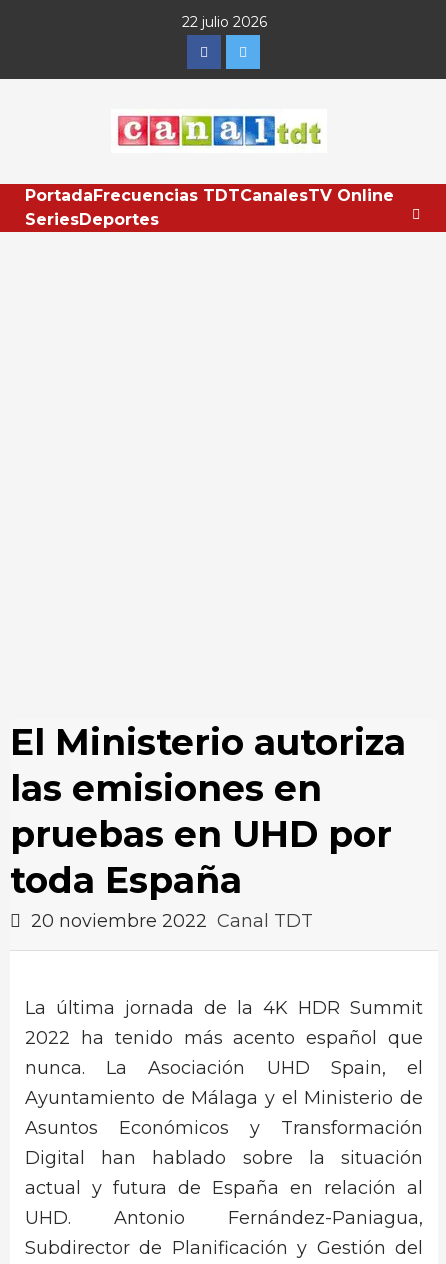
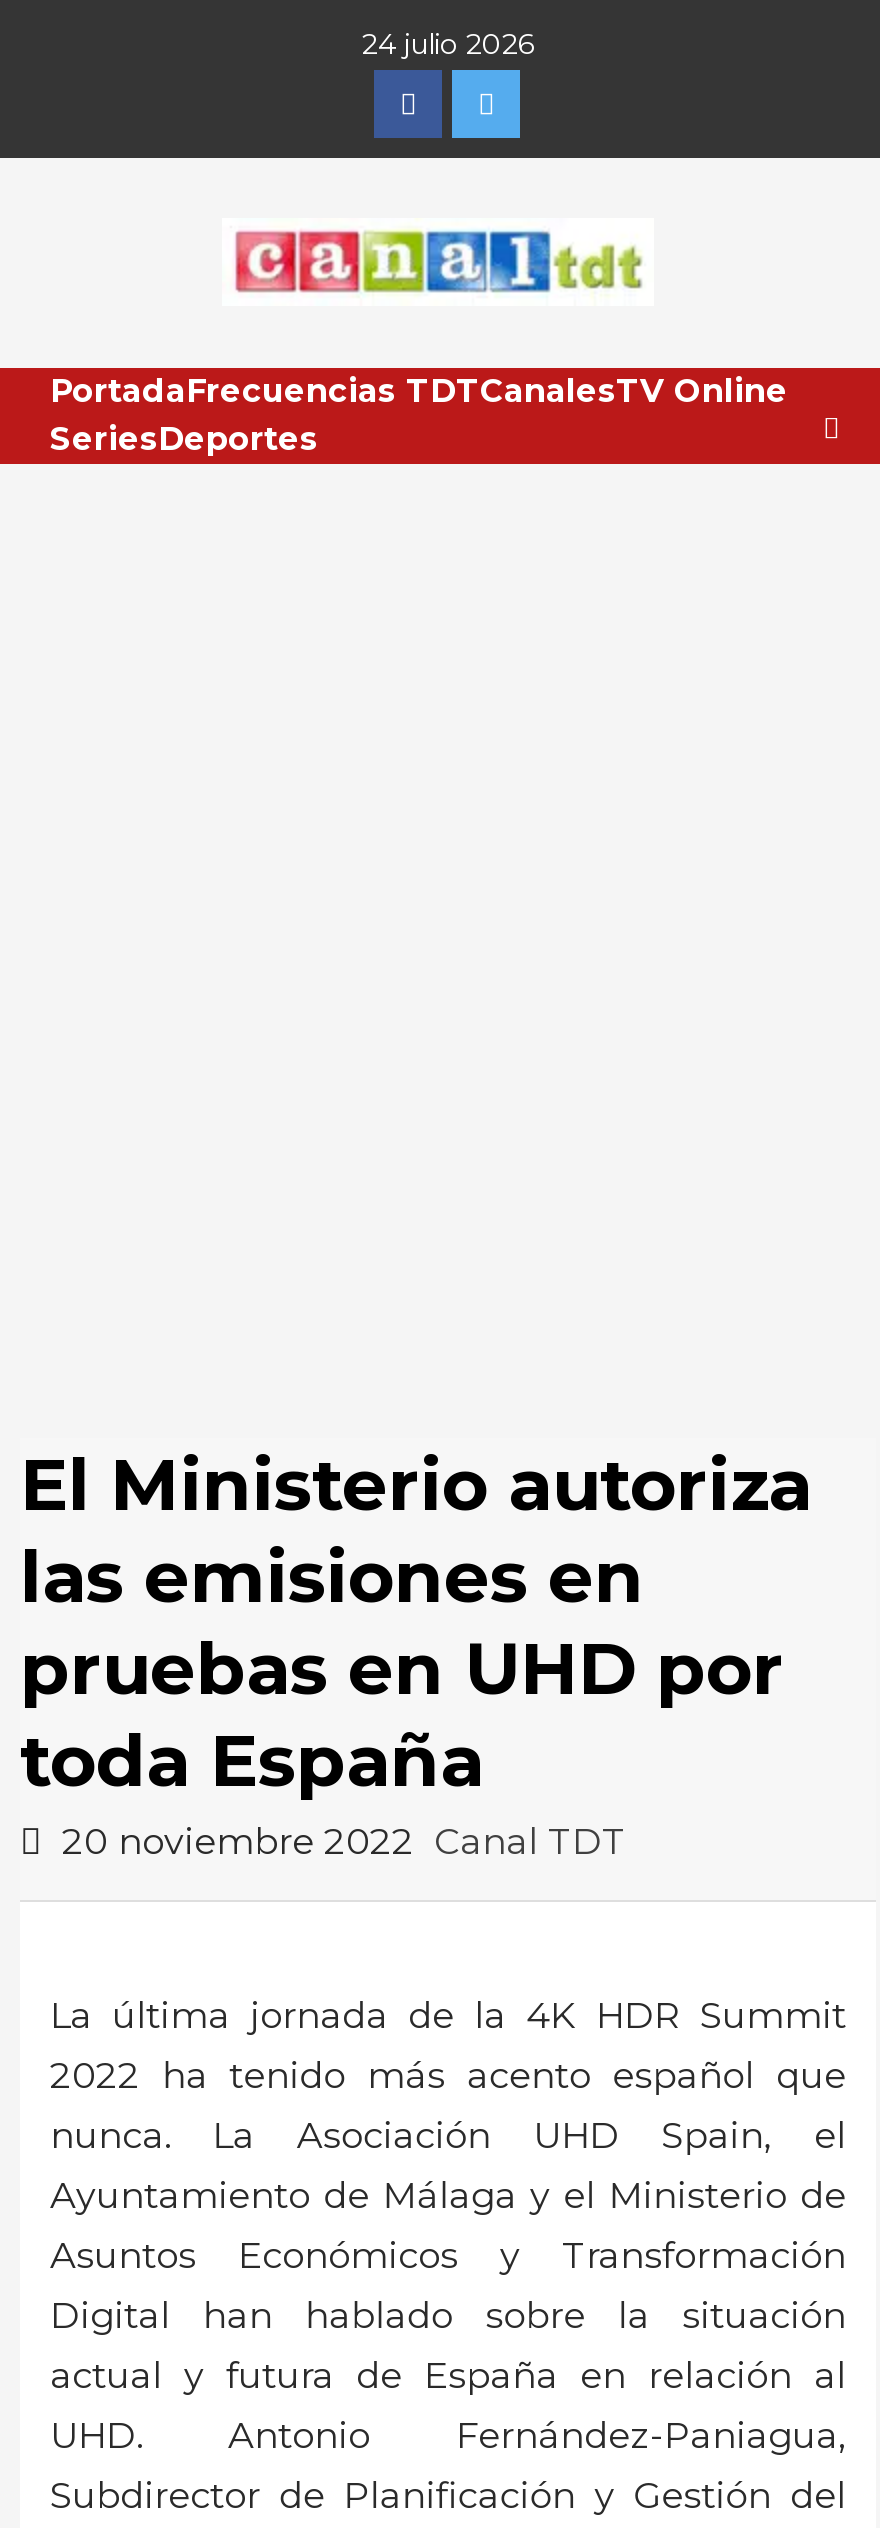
[181,13,266,31] 22 julio 2026 -> [362,26,534,62] 24 julio 2026

